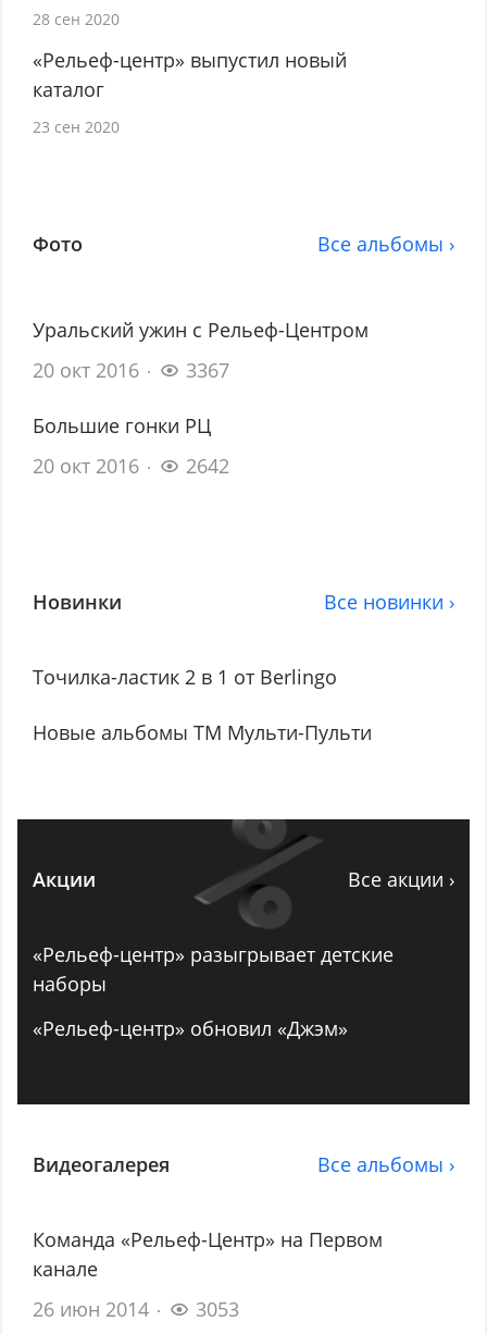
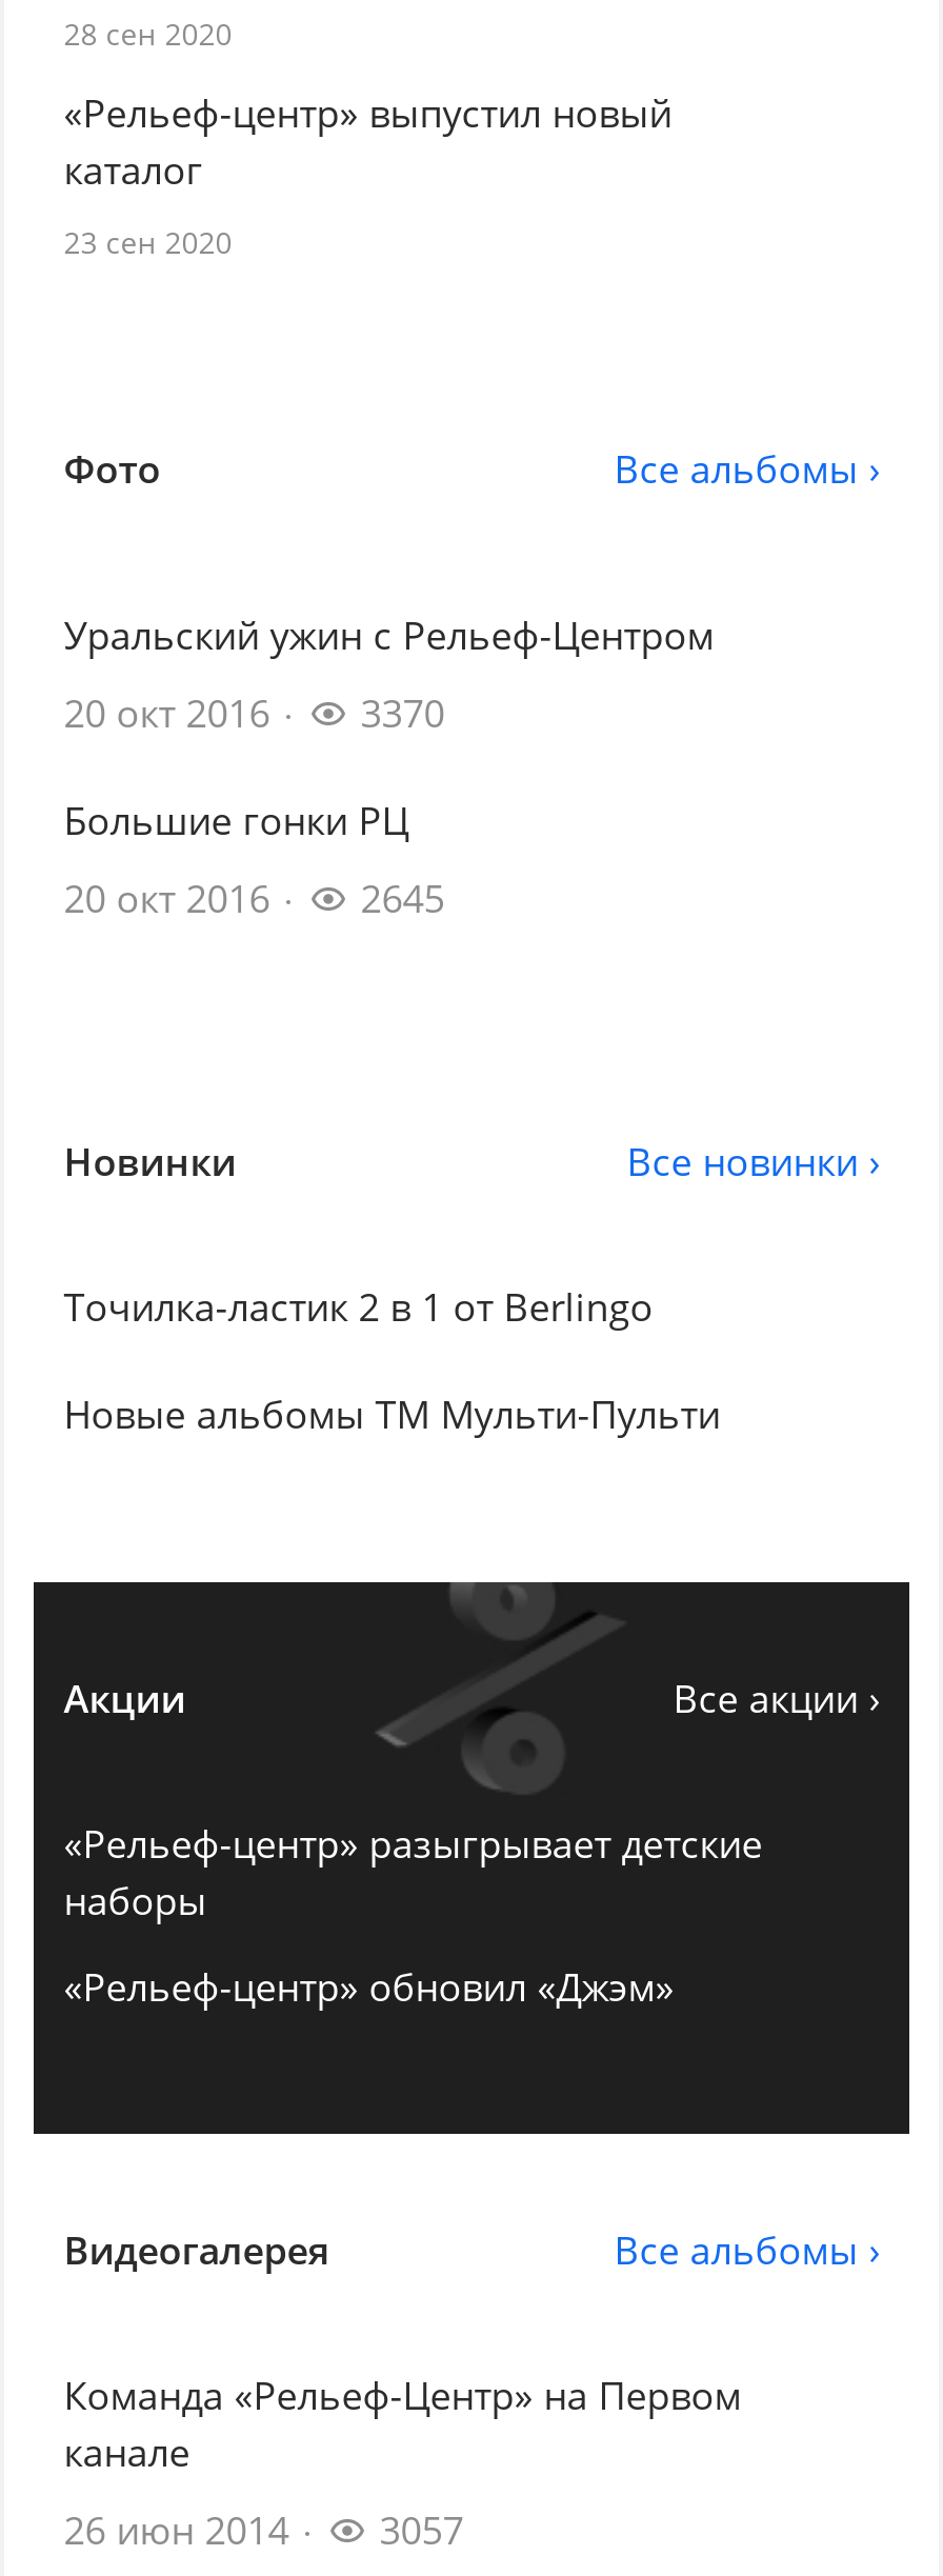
[33,357,230,383] 20 окт 2016 3367 -> [64,688,445,739] 20 окт 2016 3370
[33,453,230,479] 20 окт 2016 2642 -> [64,874,445,924] 20 окт 2016 2645
[33,1296,239,1322] 26 июн 2014 3053 -> [64,2505,464,2556] 26 июн 2014 3057

